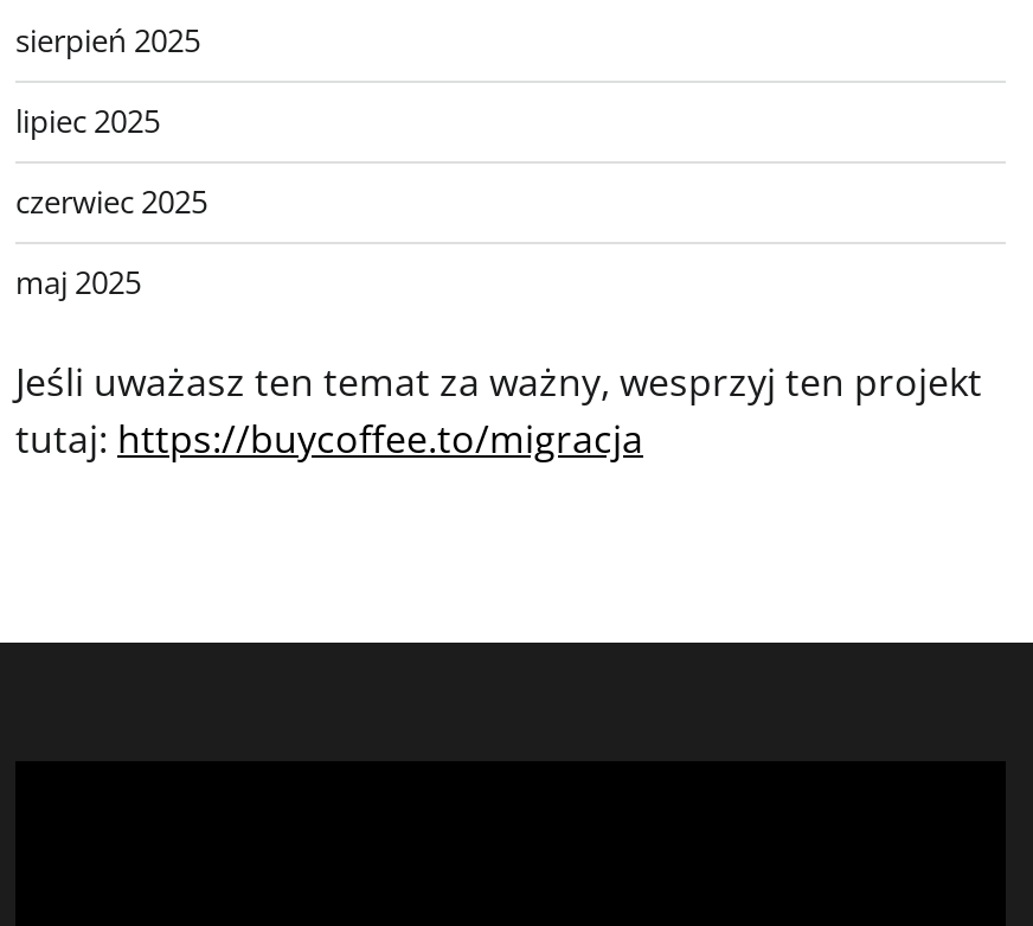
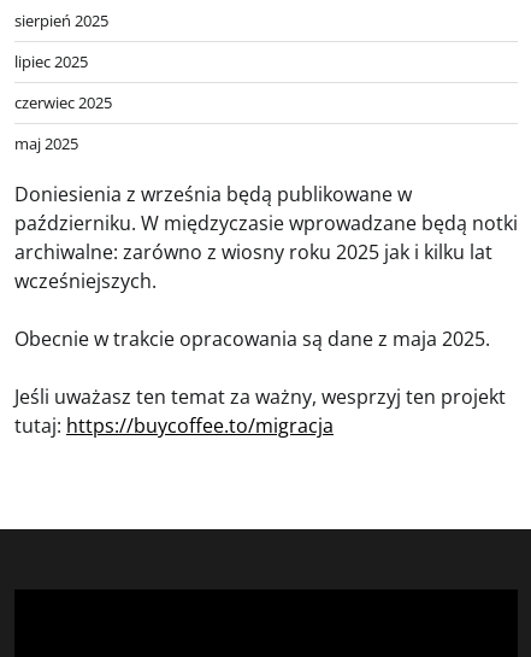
none -> [14,181,518,352] Doniesienia z września będą publikowane w | październiku. W międzyczasie wprowadzane będą notki | archiwalne: zarówno z wiosny roku 2025 jak i kilku lat | wcześniejszych. | Obecnie w trakcie opracowania są dane z maja 2025.

